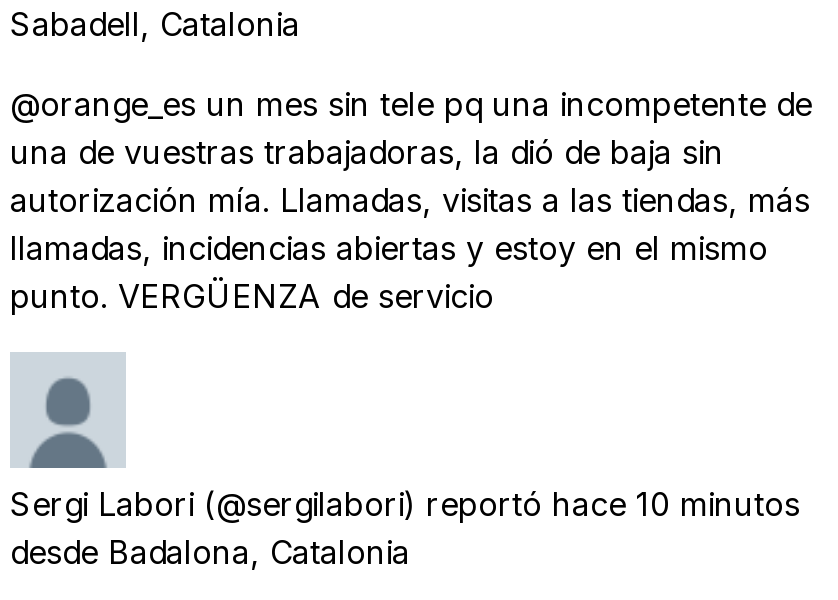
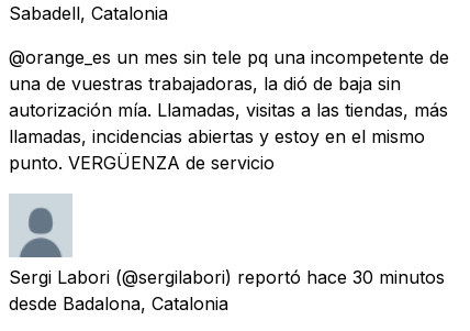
[10,484,800,524] Sergi Labori (@sergilabori) reportó hace 10 minutos -> [9,266,445,288] Sergi Labori (@sergilabori) reportó hace 30 minutos

